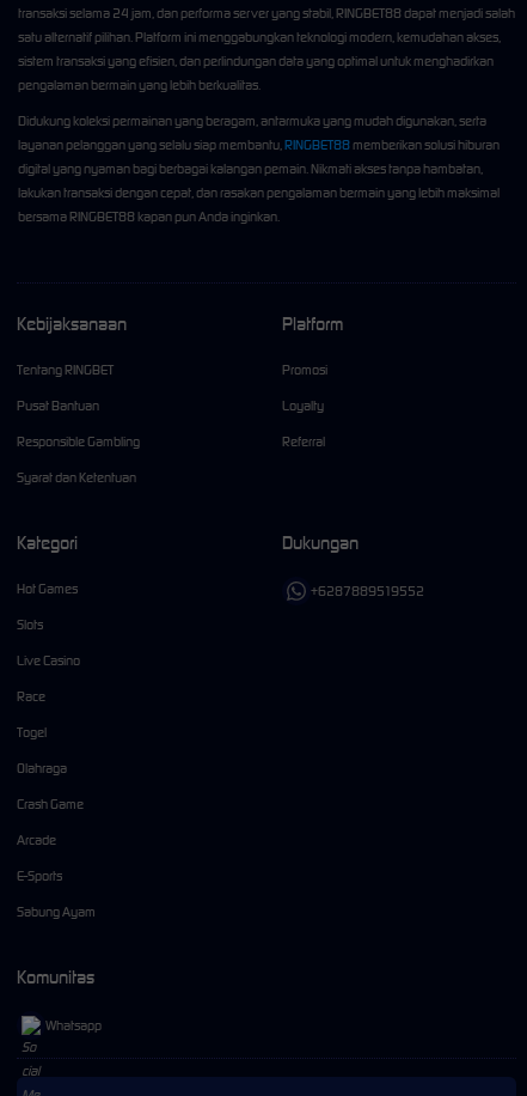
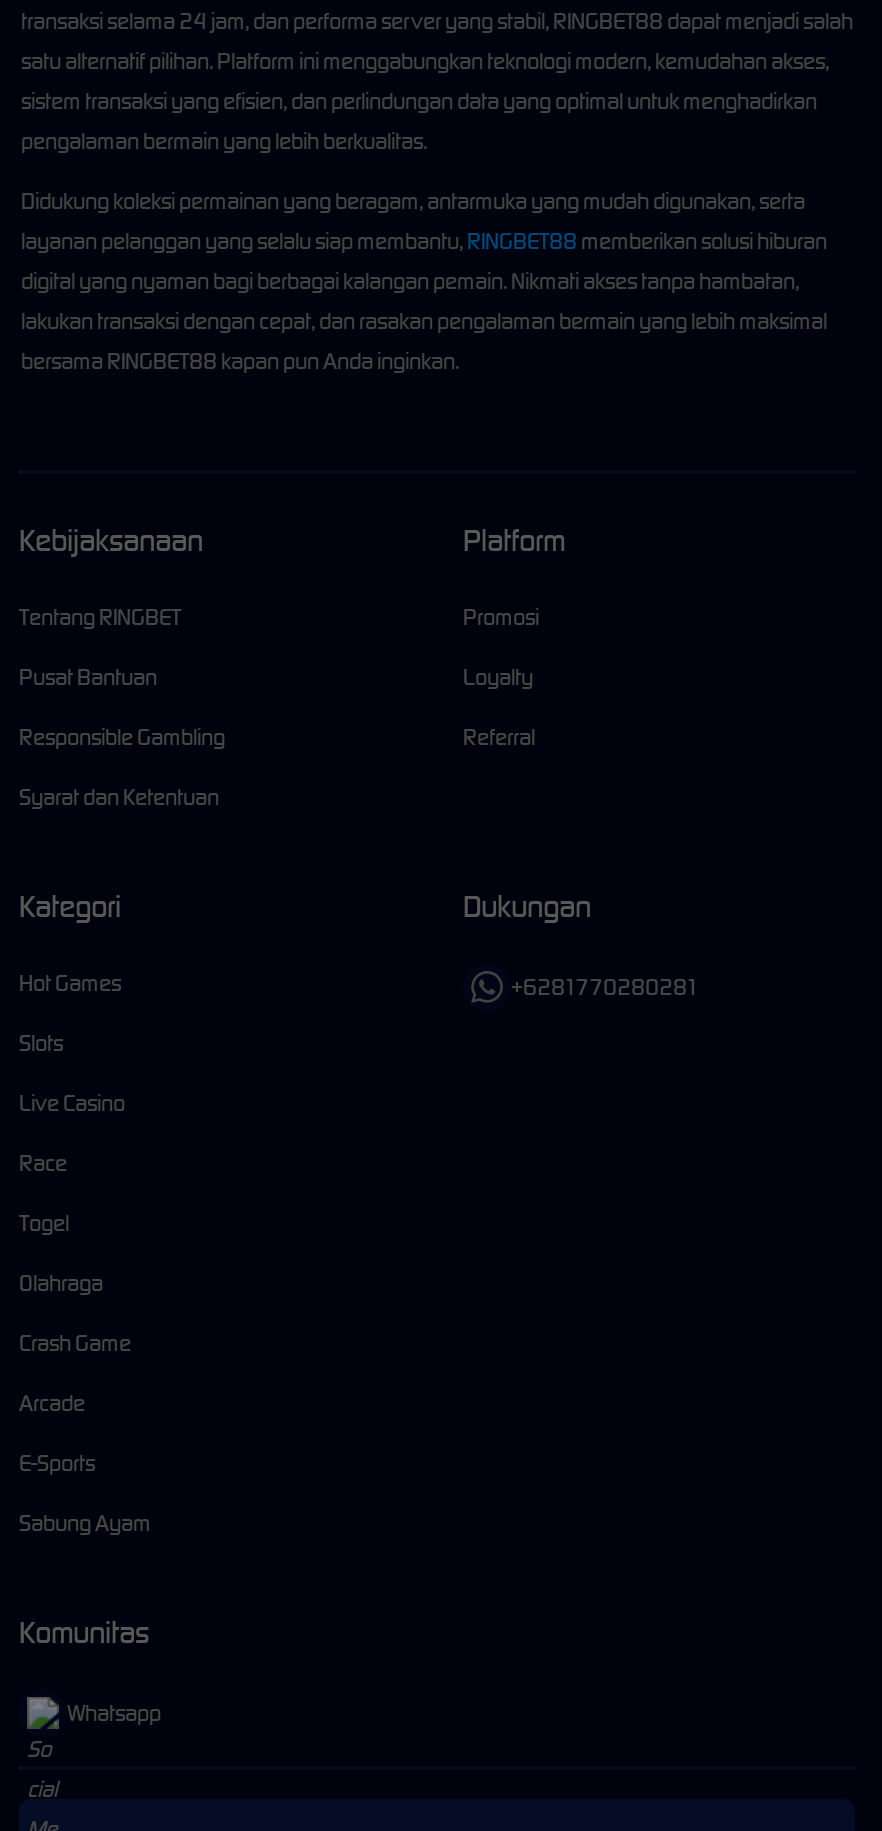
[311,582,424,599] +6287889519552 -> [511,973,699,1001] +6281770280281

